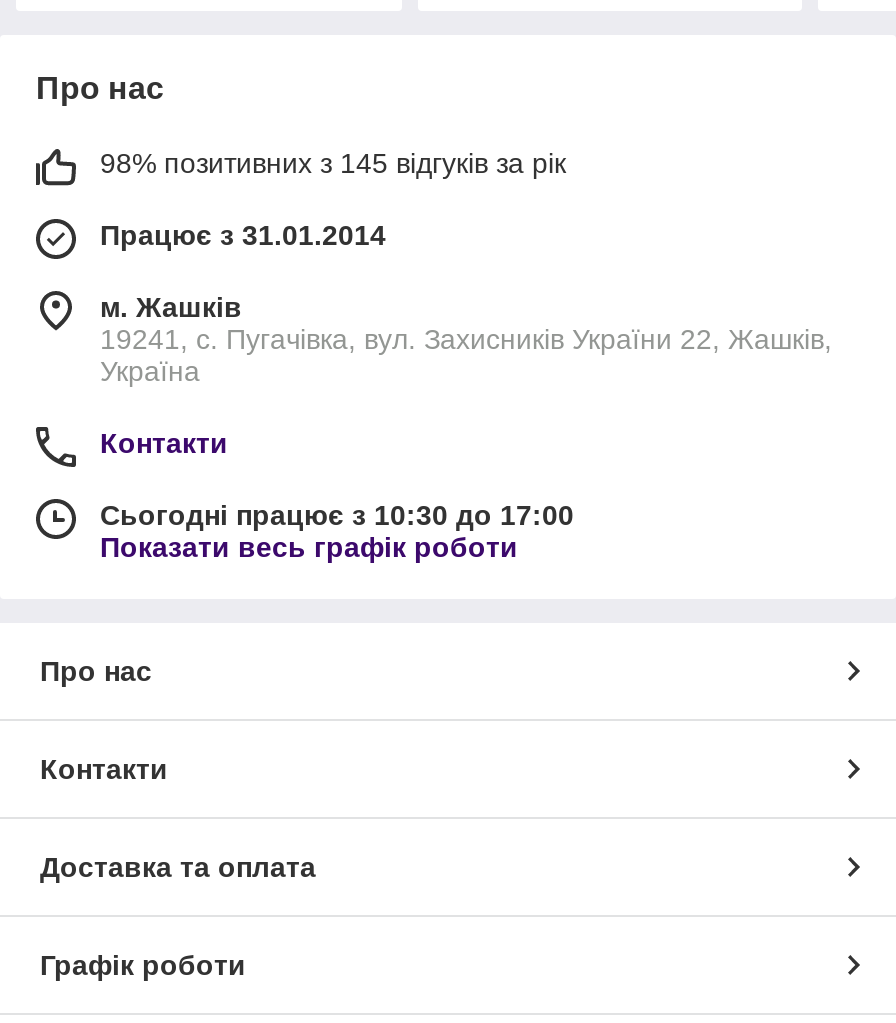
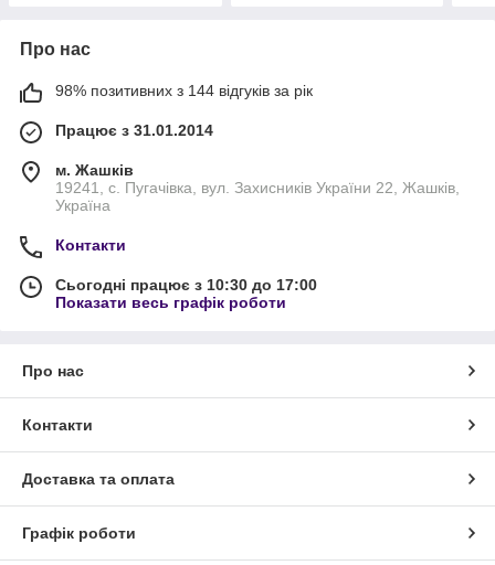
[100,147,566,179] 98% позитивних з 145 відгуків за рік -> [55,82,313,99] 98% позитивних з 144 відгуків за рік

